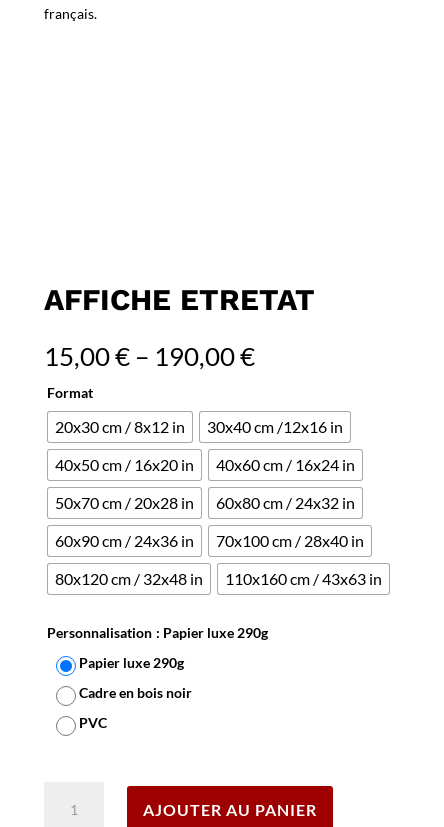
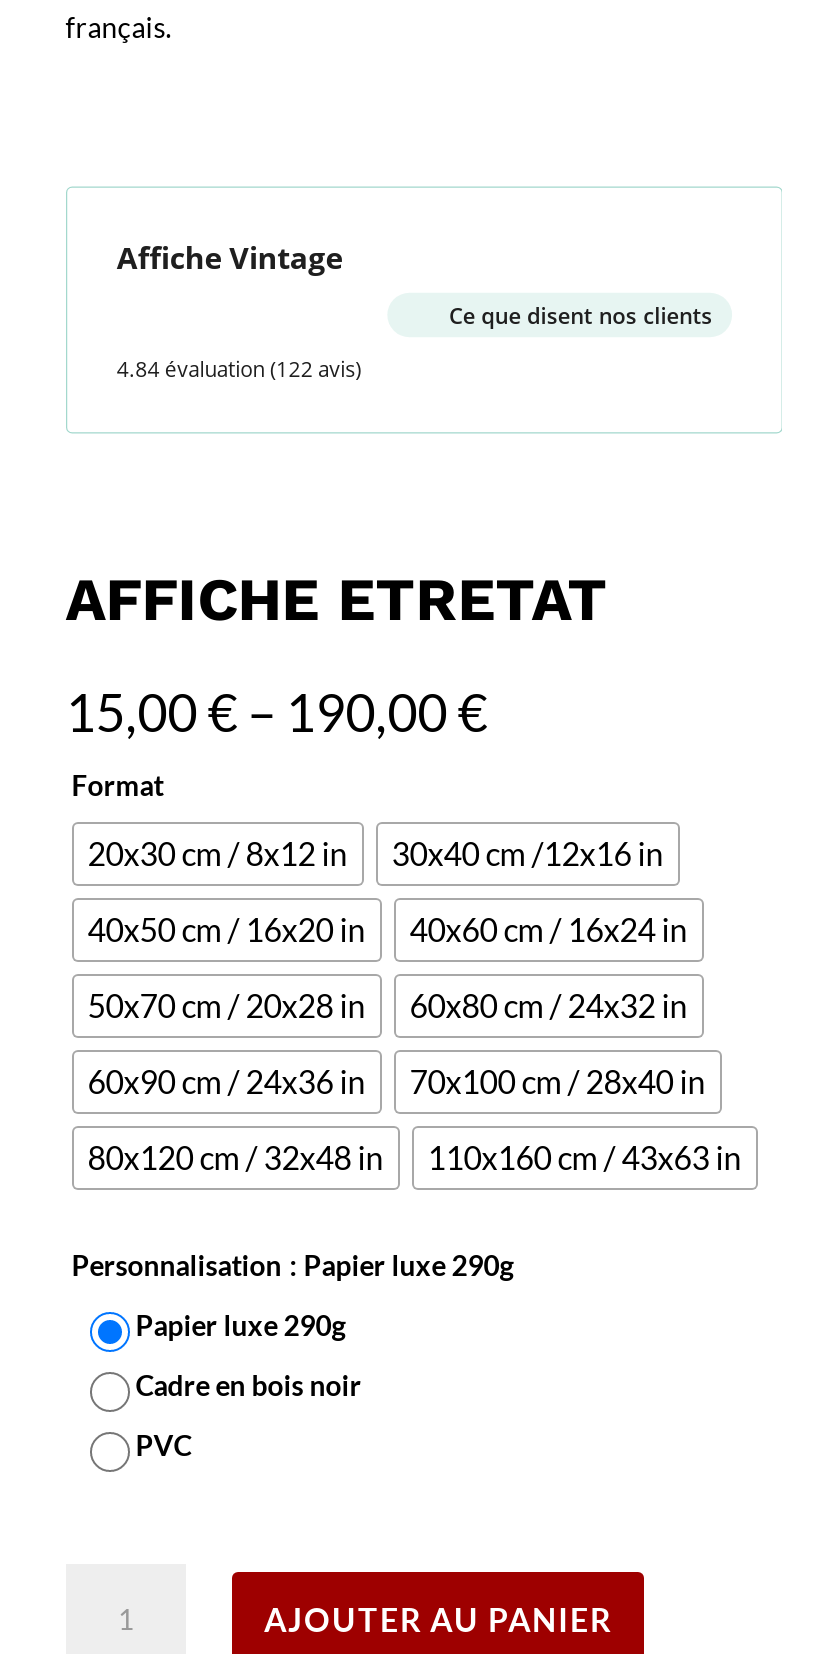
none -> [116,237,712,383] Affiche Vintage | Ce que disent nos clients | 4.84 évaluation (122 avis)

